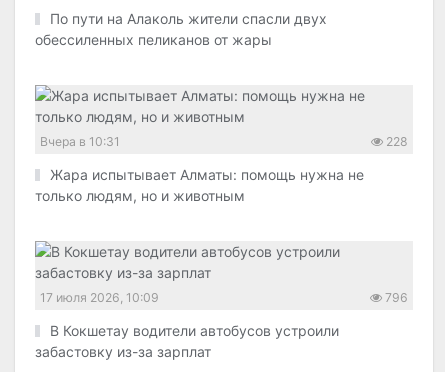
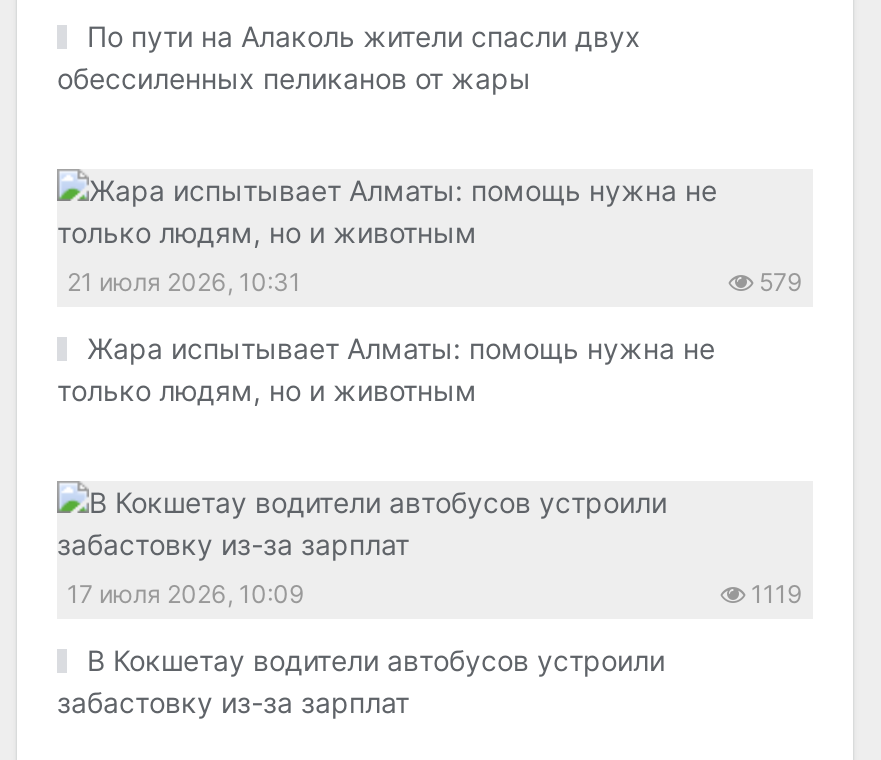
[40,134,408,149] Вчера в 10:31 | 228 -> [67,267,803,297] 21 июля 2026, 10:31 | 579
[382,290,408,305] 796 -> [745,579,803,609] 1119

